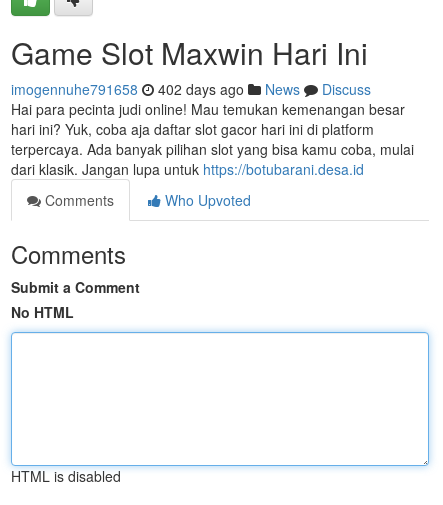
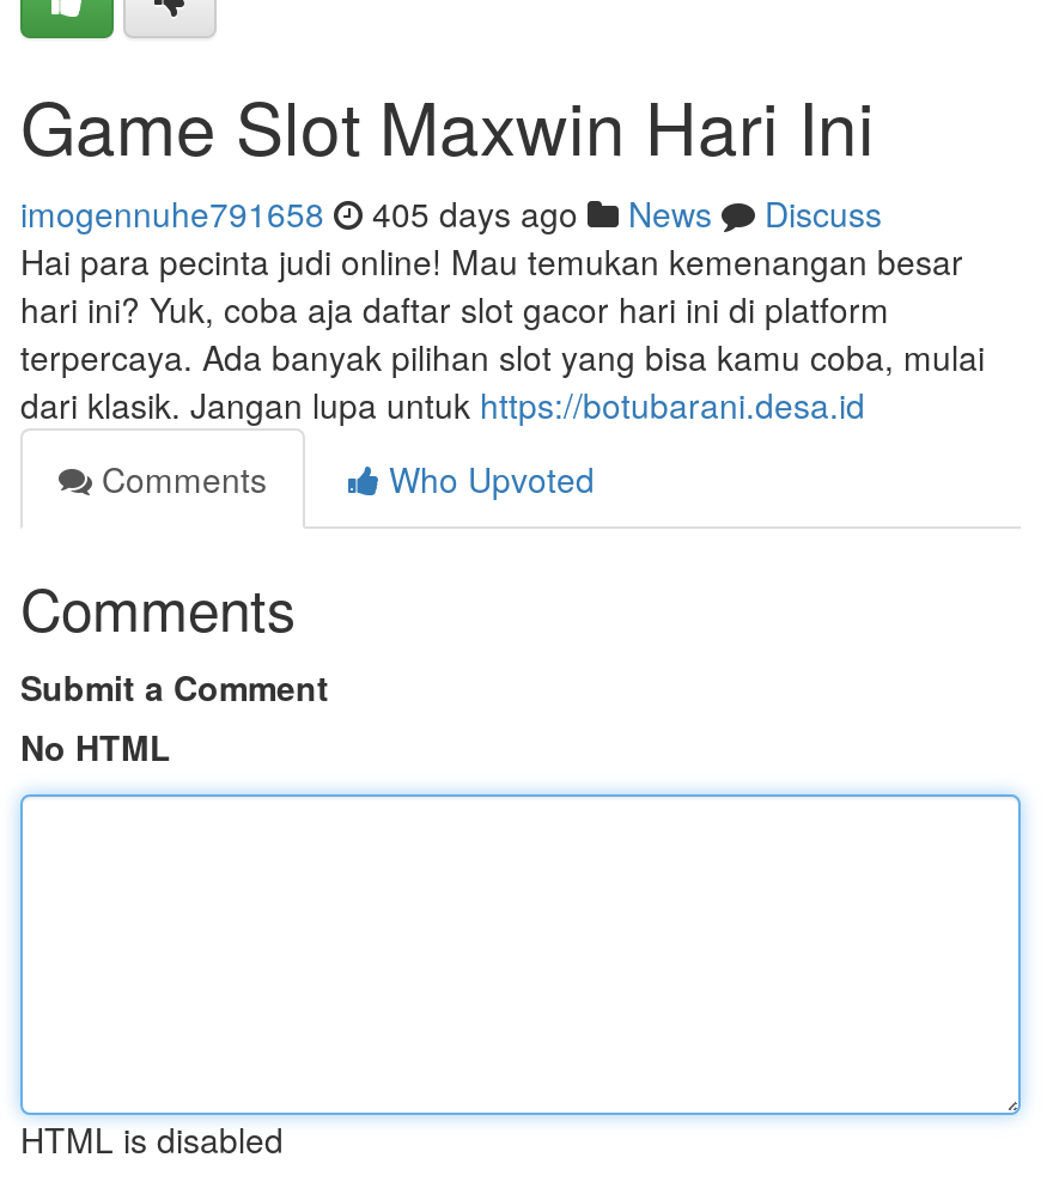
[11,79,371,99] imogennuhe791658 402 days ago News Discuss -> [20,189,882,237] imogennuhe791658 405 days ago News Discuss

